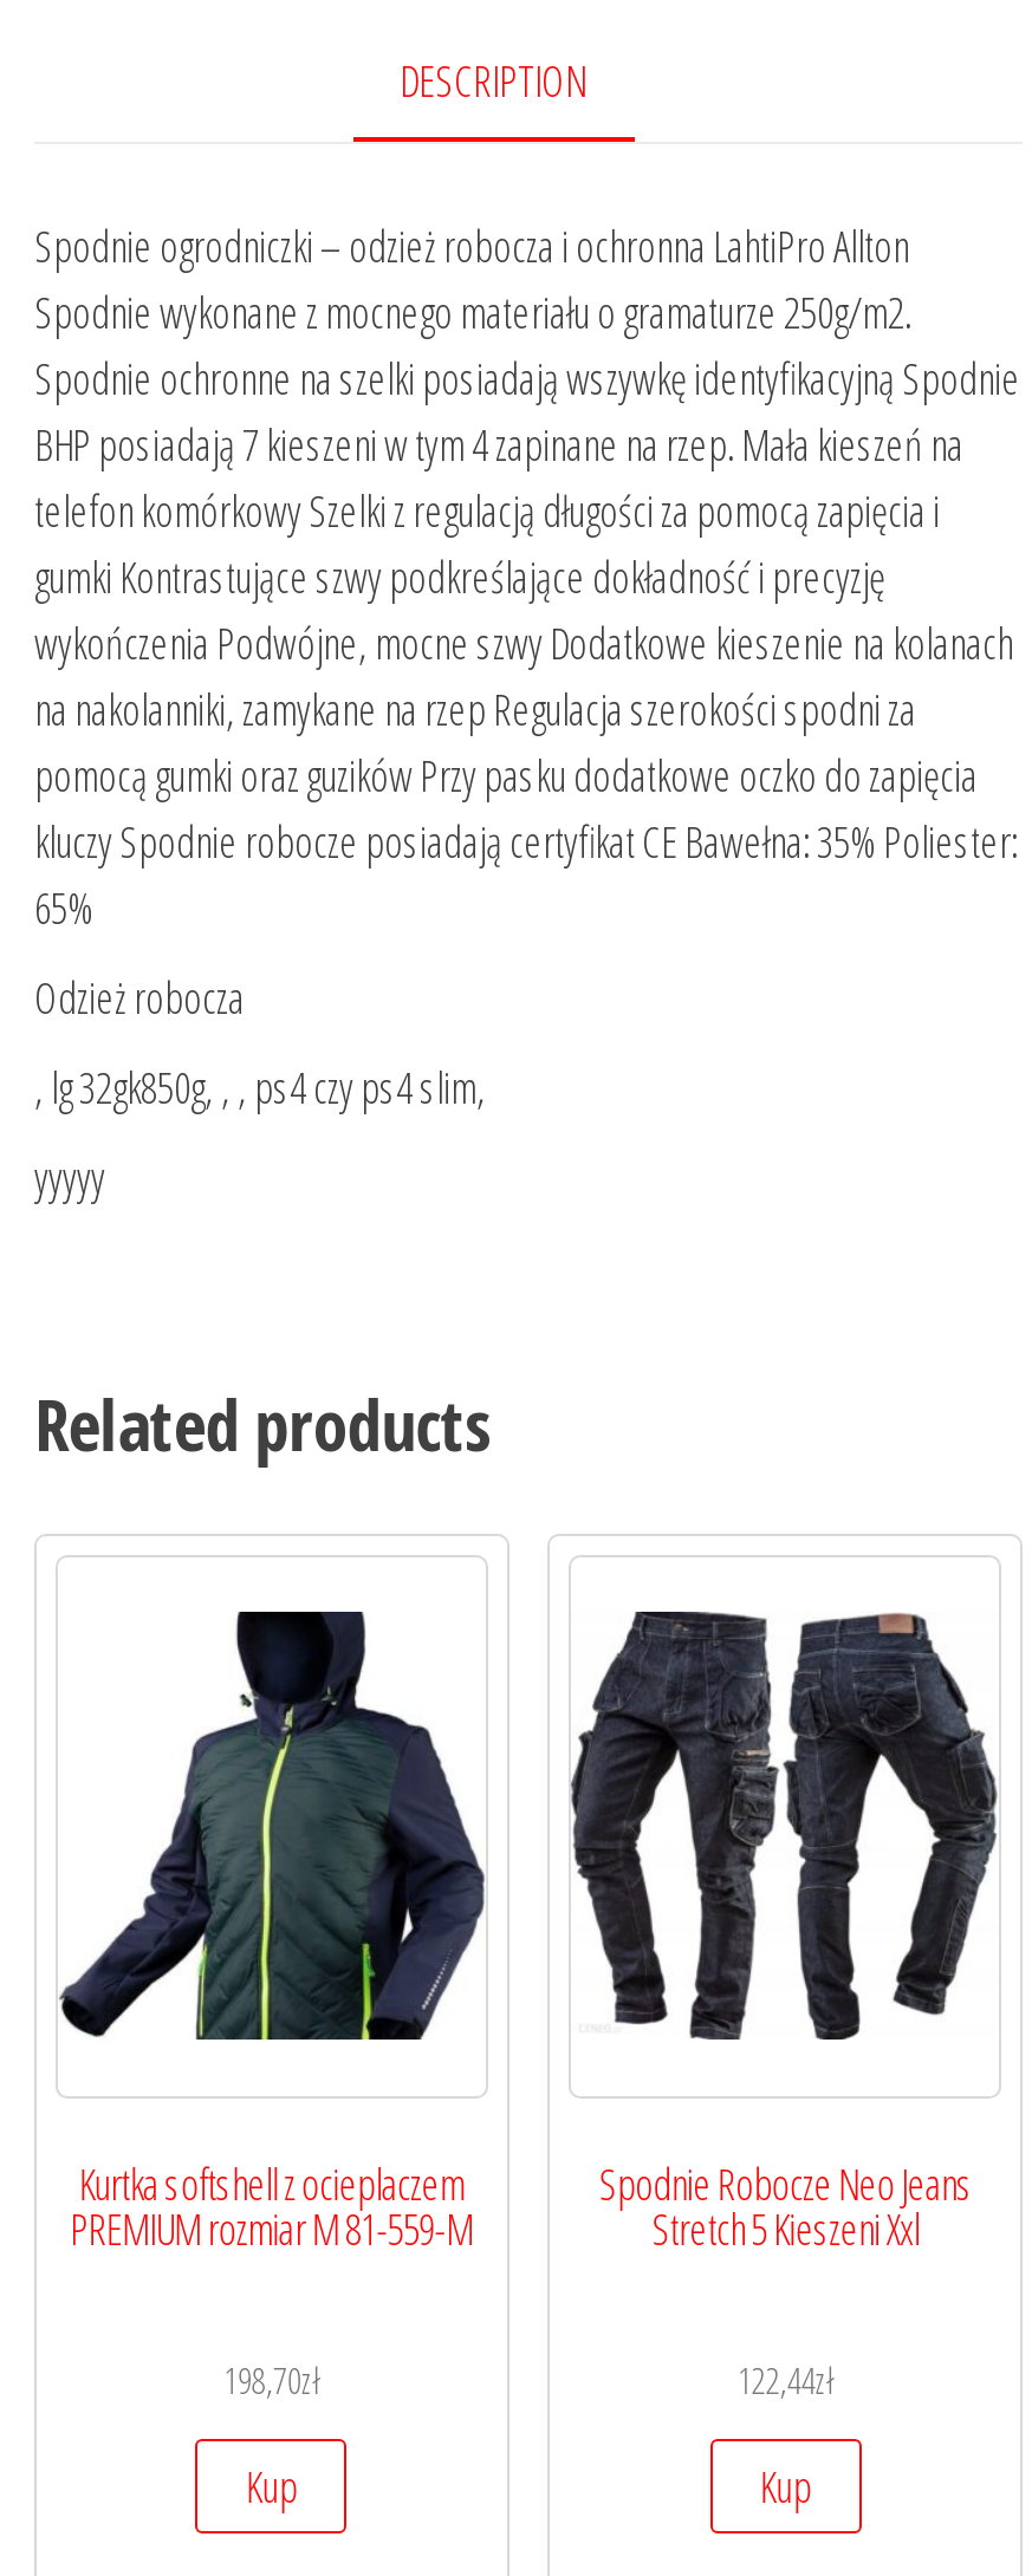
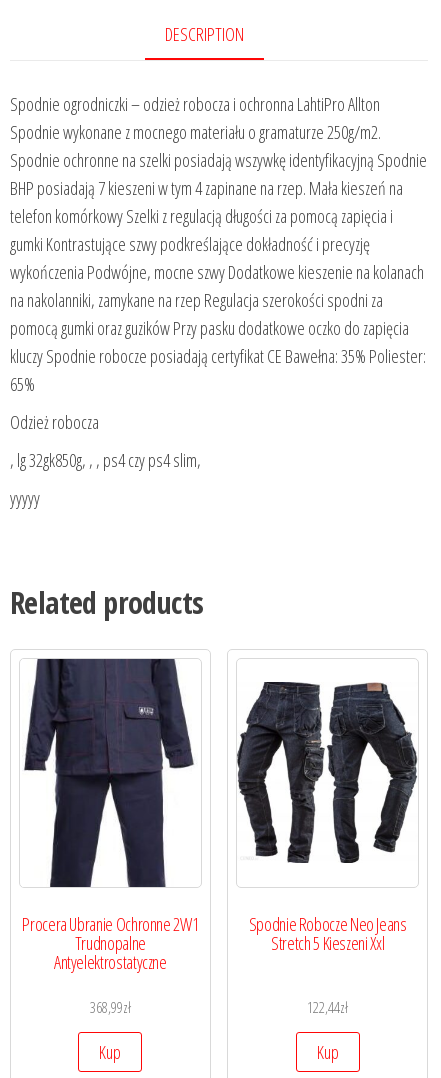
[58,1557,486,2256] [image] | Kurtka softshell z ocieplaczem | PREMIUM rozmiar M 81-559-M -> [21,658,200,974] [image] | Procera Ubranie Ochronne 2W1 | Trudnopalne | Antyelektrostatyczne
[223,2356,320,2405] 198,70zł -> [90,997,131,1018] 368,99zł

